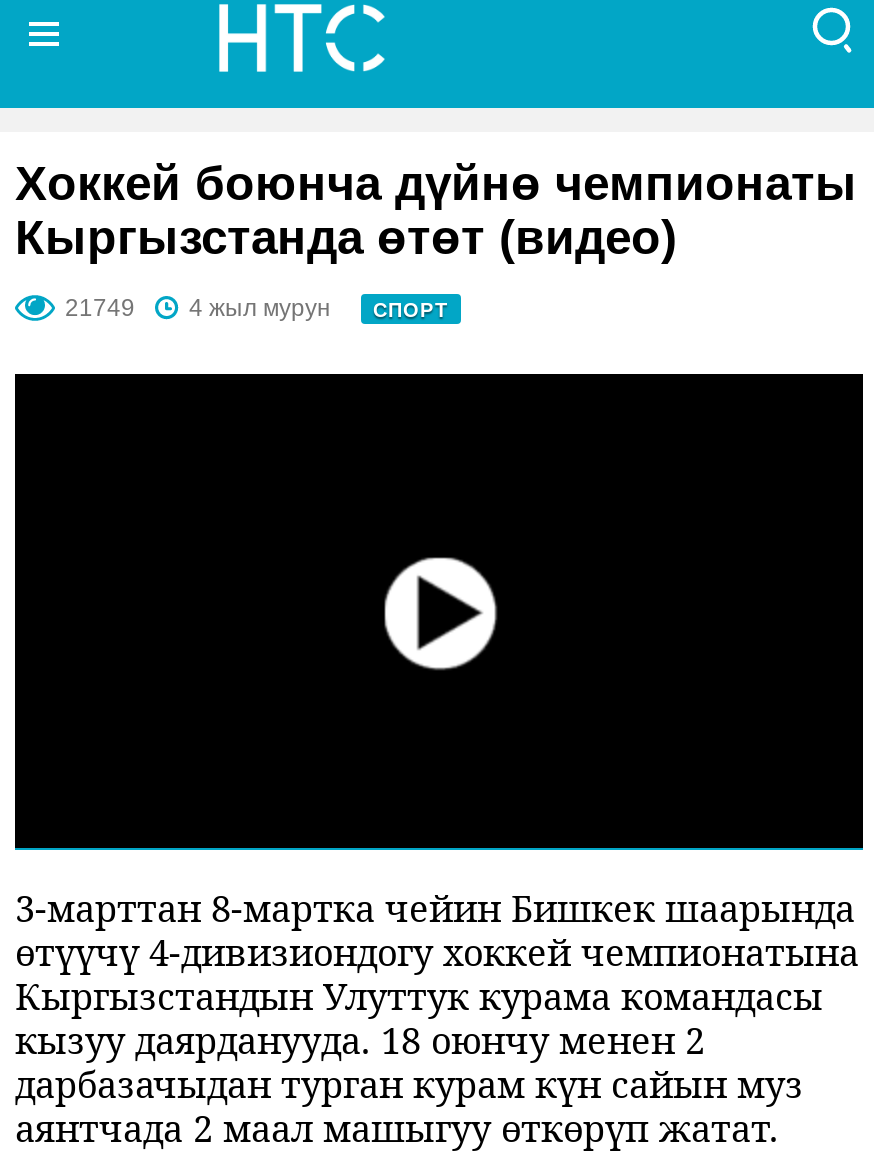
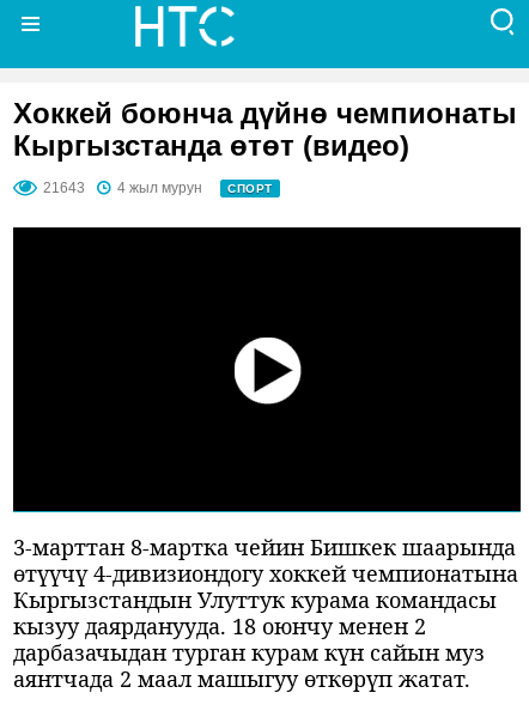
[65,294,448,322] 21749 4 жыл мурун СПОРТ -> [43,180,272,196] 21643 4 жыл мурун СПОРТ

